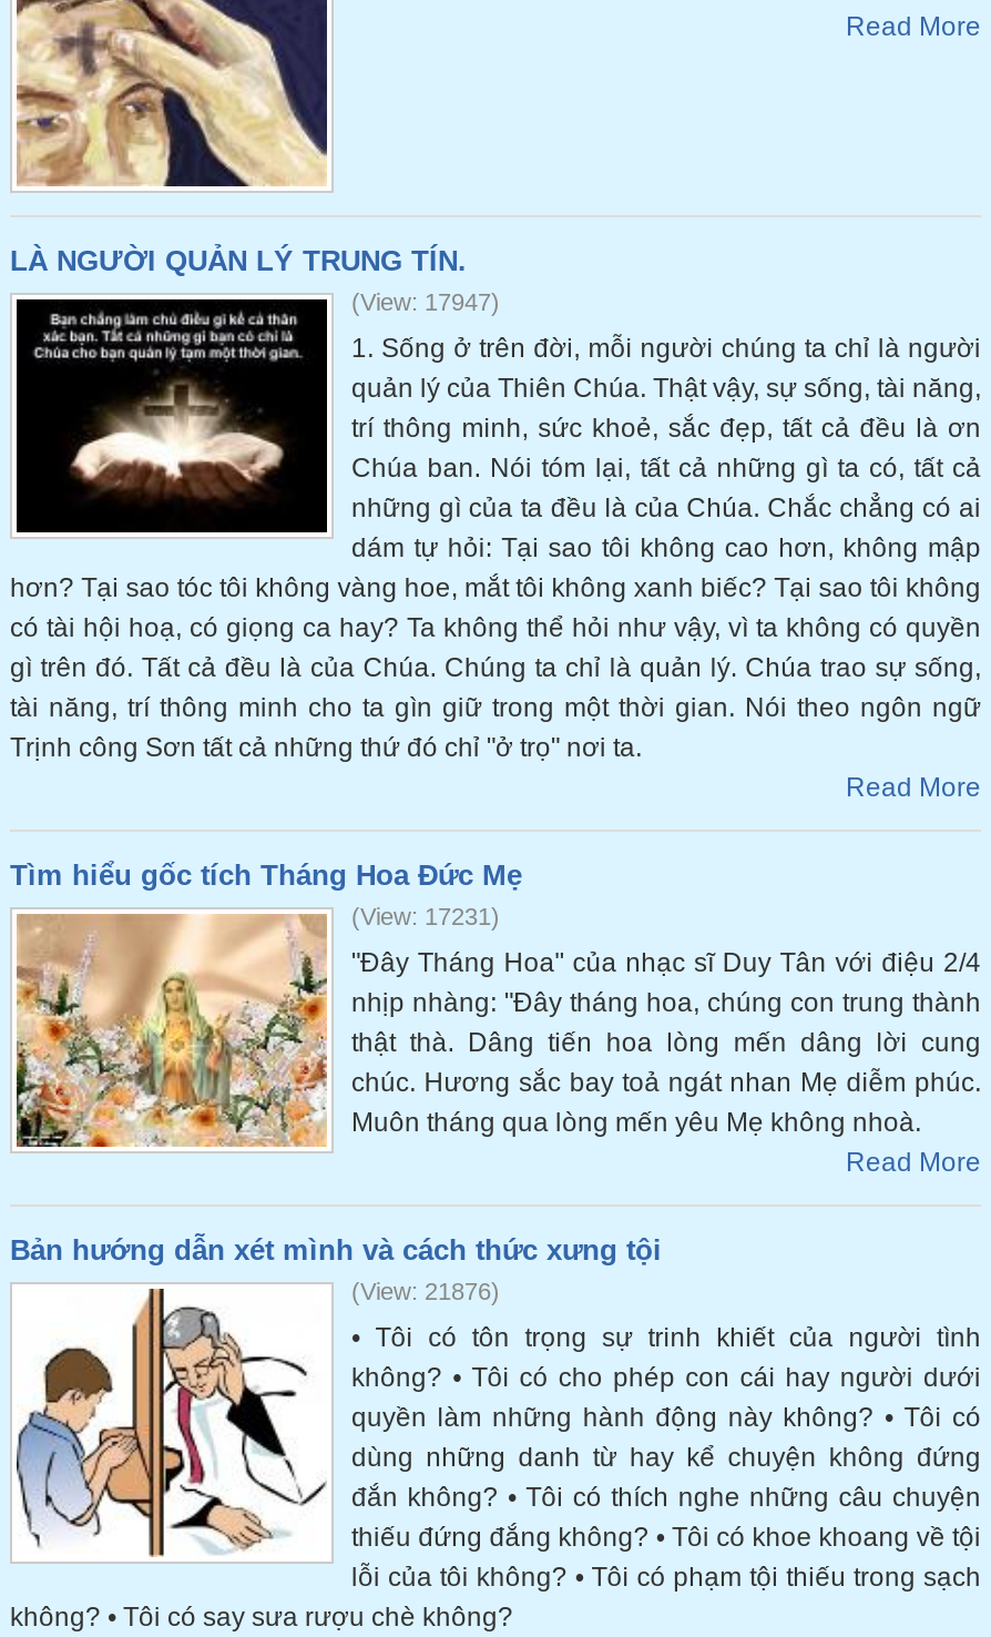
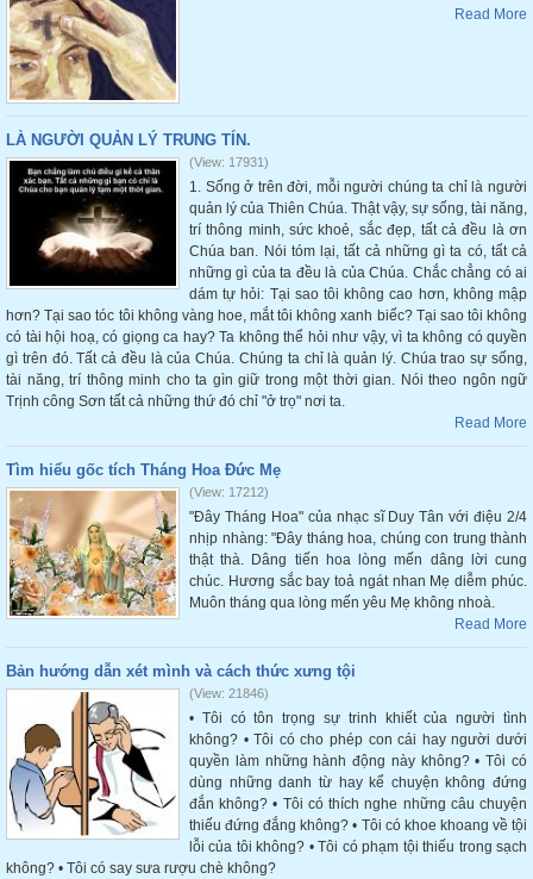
[351,288,500,315] (View: 17947) -> [189,155,269,169] (View: 17931)
[351,903,500,929] (View: 17231) -> [189,485,269,499] (View: 17212)
[351,1278,500,1304] (View: 21876) -> [189,686,269,700] (View: 21846)

